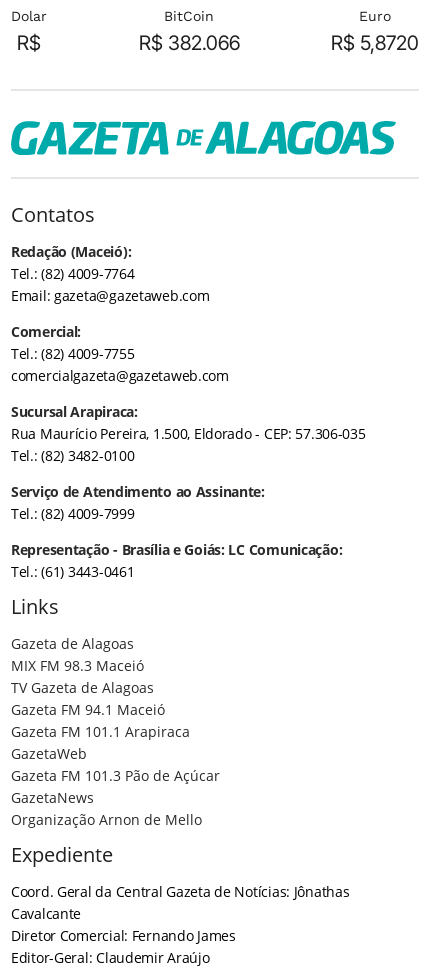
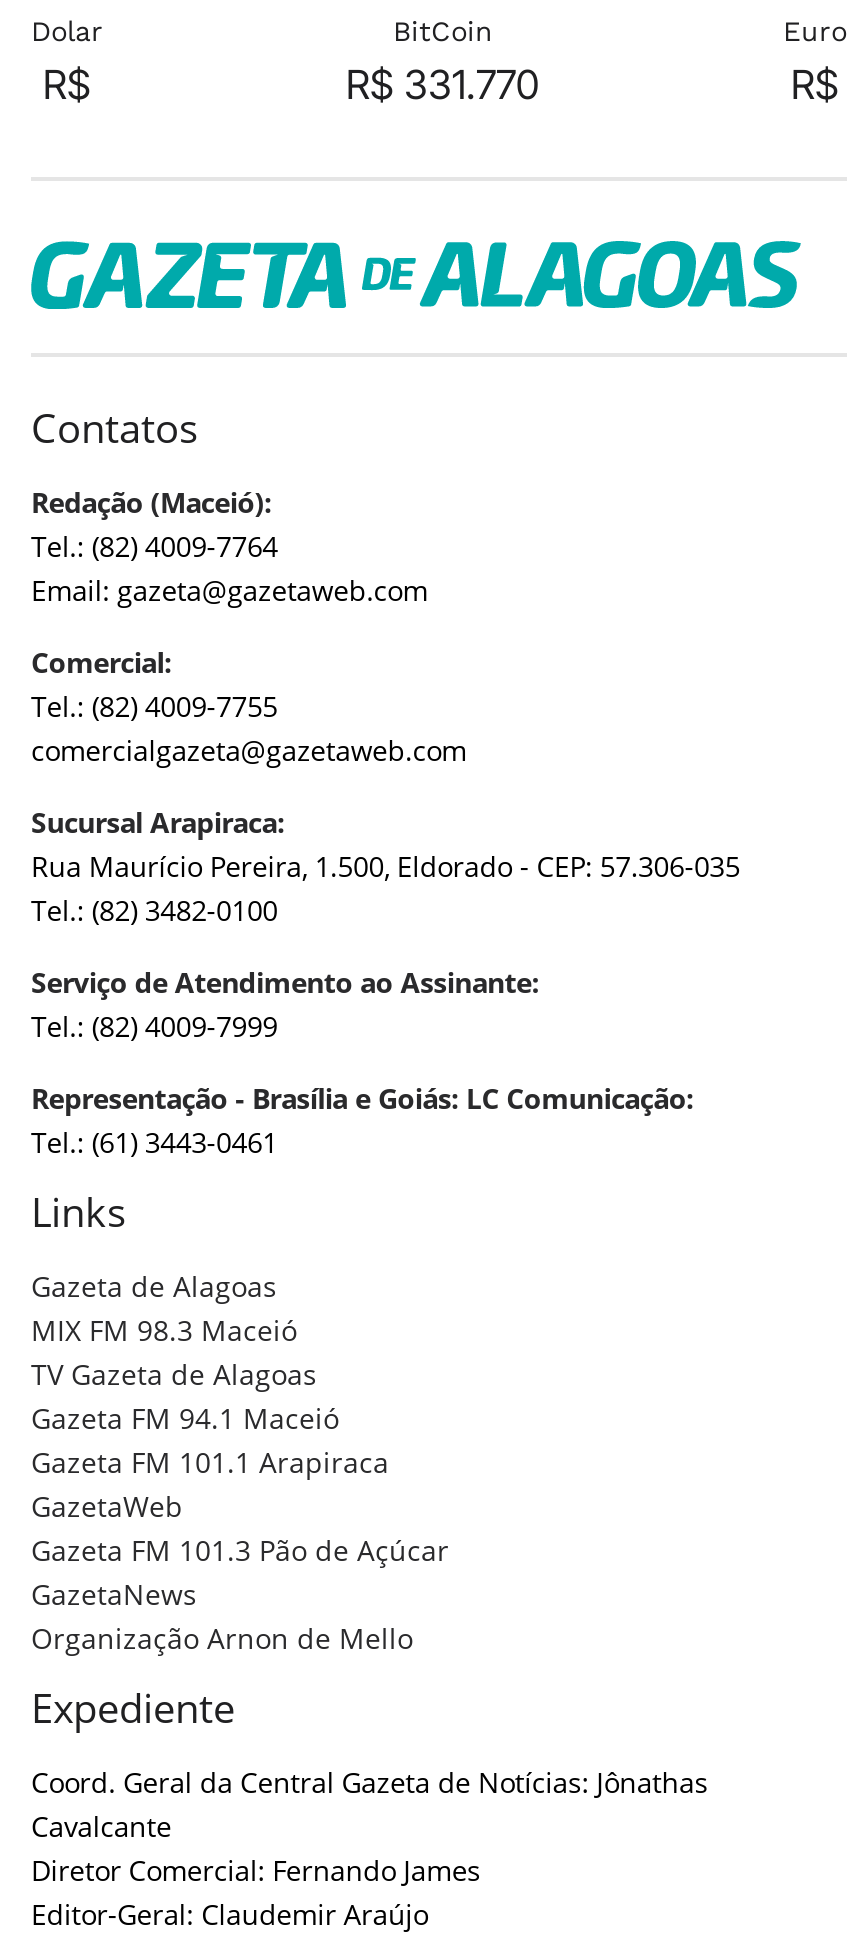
[138,31,239,55] R$ 382.066 -> [346,61,540,109] R$ 331.770
[331,31,419,55] R$ 5,8720 -> [791,61,839,109] R$

